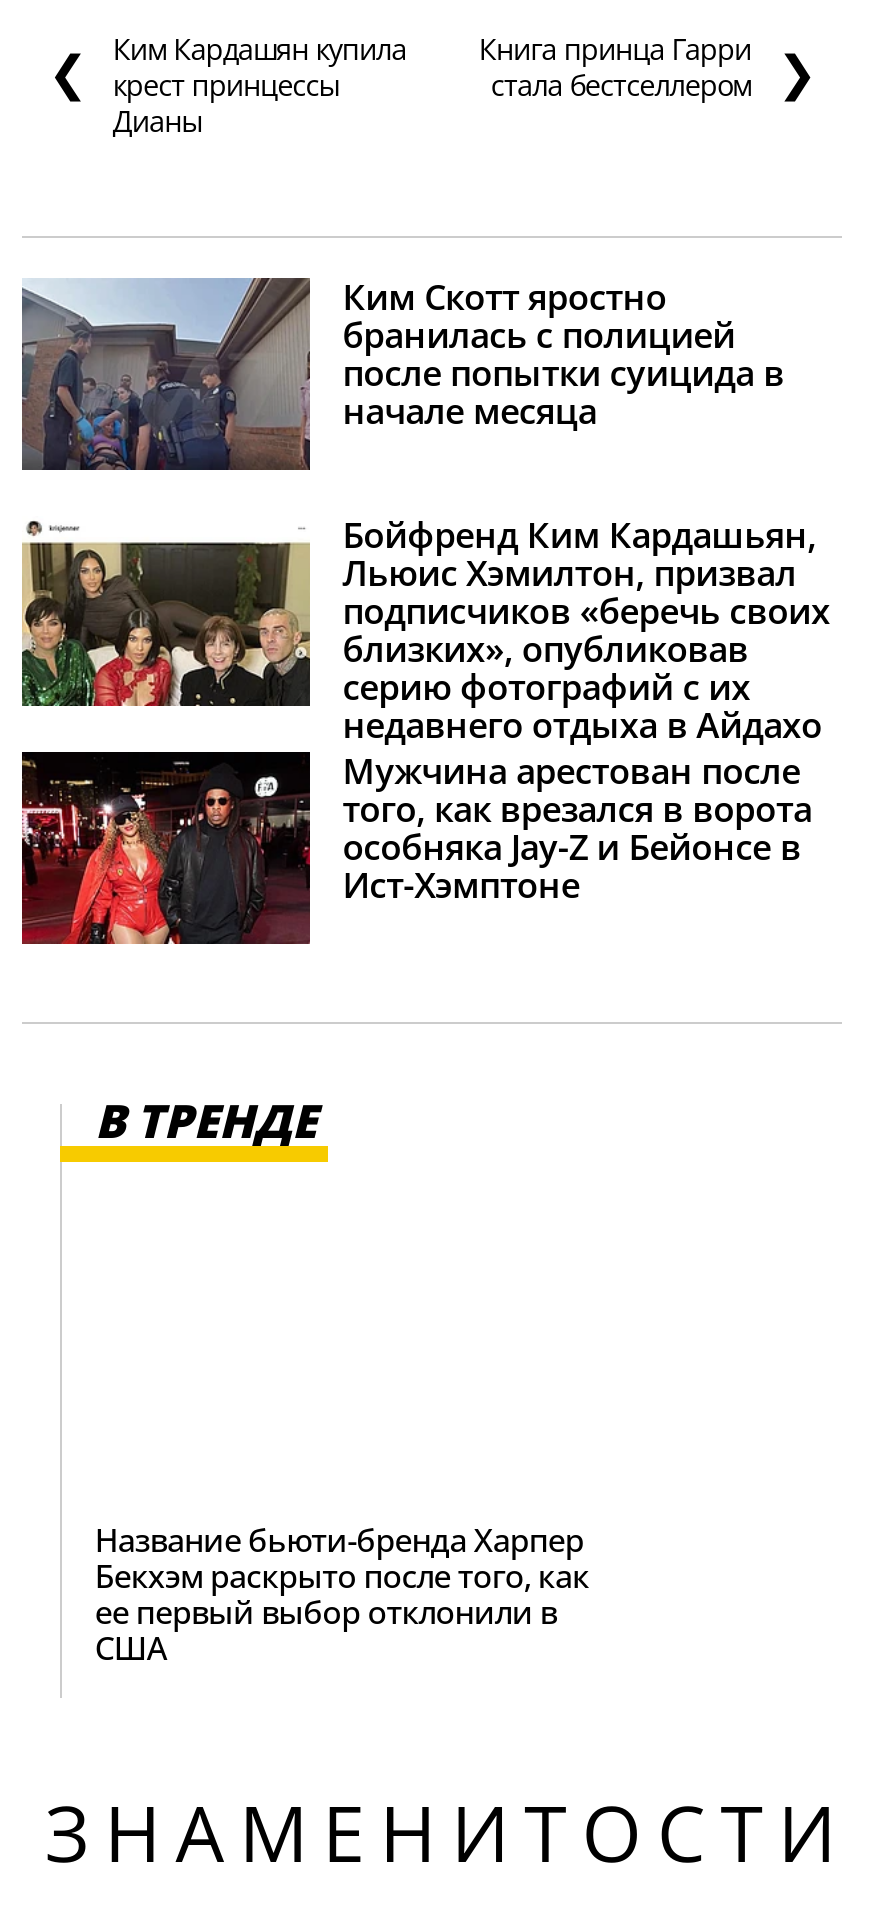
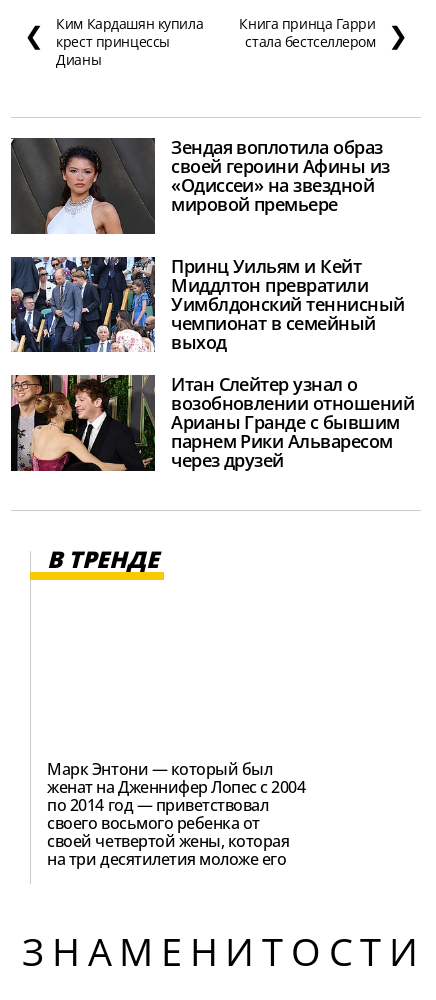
[22,273,830,908] [image] | Ким Скотт яростно | бранилась с полицией | после попытки суицида в | начале месяца | Бойфренд Ким Кардашьян, | Льюис Хэмилтон, призвал | подписчиков «беречь своих | близких», опубликовав | серию фотографий с их | недавнего отдыха в Айдахо | Мужчина арестован после | того, как врезался в ворота | особняка Jay-Z и Бейонсе в | Ист-Хэмптоне -> [11,135,414,472] [image] | Зендая воплотила образ | своей героини Афины из | «Одиссеи» на звездной | мировой премьере | Принц Уильям и Кейт | Миддлтон превратили | Уимблдонский теннисный | чемпионат в семейный | выход | Итан Слейтер узнал о | возобновлении отношений | Арианы Гранде с бывшим | парнем Рики Альваресом | через друзей
[20,516,312,708] [image] -> [10,256,156,353] [image]
[20,750,312,946] [image] -> [10,374,156,472] [image]
[95,1519,589,1671] Название бьюти-бренда Харпер | Бекхэм раскрыто после того, как | ее первый выбор отклонили в | США -> [47,758,305,870] Марк Энтони — который был | женат на Дженнифер Лопес с 2004 | по 2014 год — приветствовал | своего восьмого ребенка от | своей четвертой жены, которая | на три десятилетия моложе его

